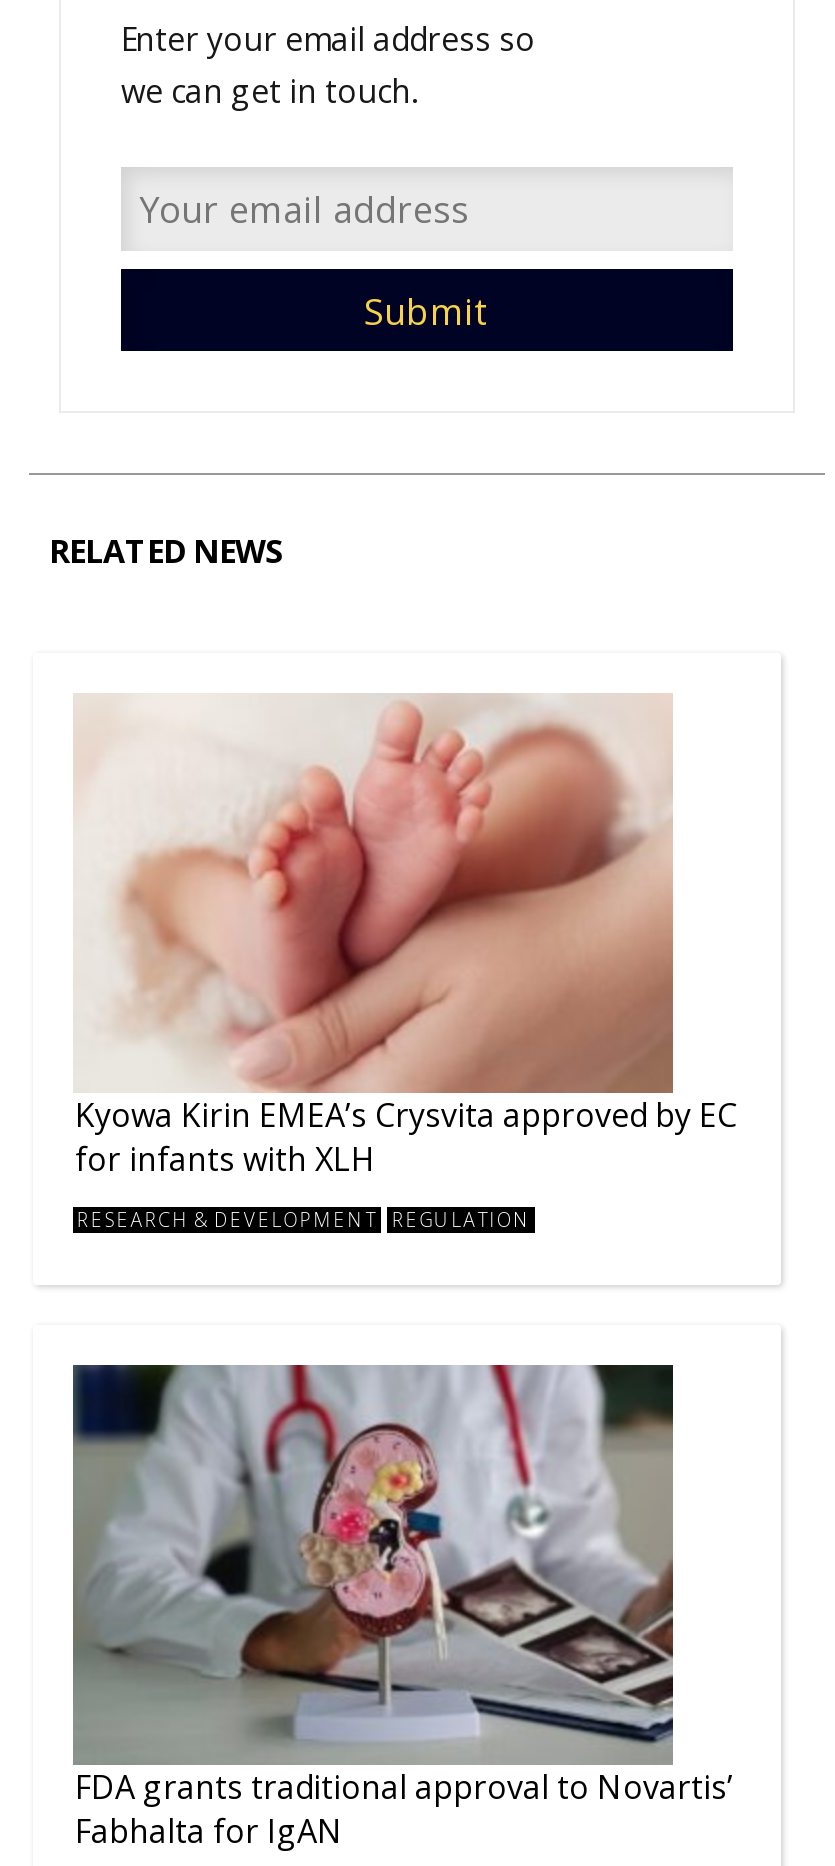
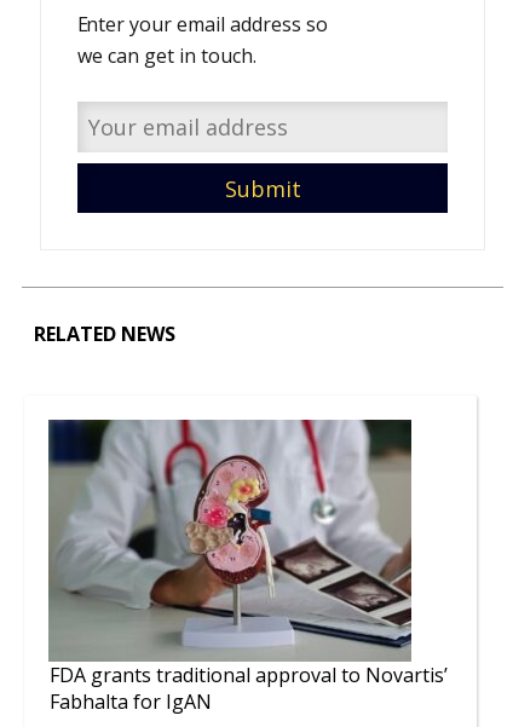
[73,693,737,1233] [image] | Kyowa Kirin EMEA’s Crysvita approved by EC | for infants with XLH | RESEARCH & DEVELOPMENT REGULATION -> none

